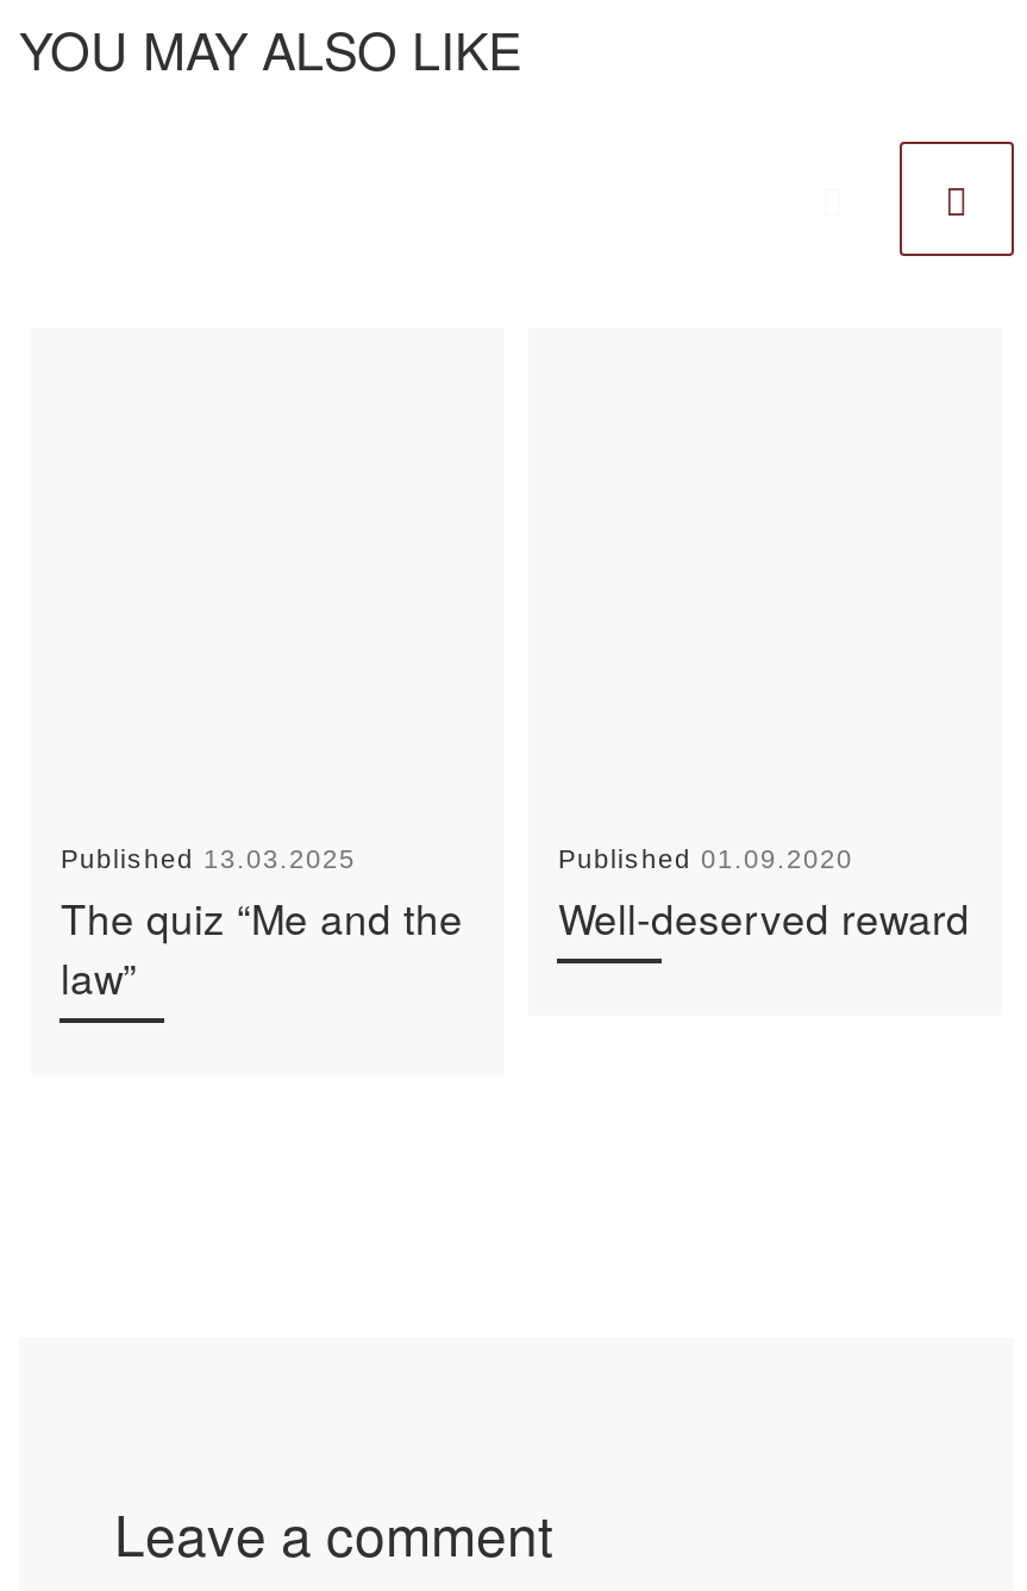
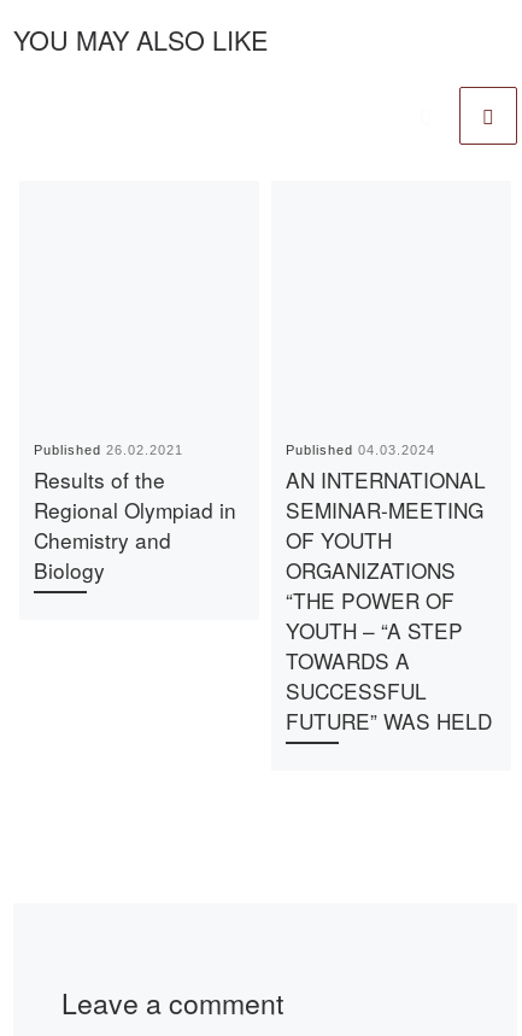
[61,845,463,1007] Published 13.03.2025 | The quiz “Me and the | law” -> [34,443,237,585] Published 26.02.2021 | Results of the | Regional Olympiad in | Chemistry and | Biology
[558,845,970,947] Published 01.09.2020 | Well-deserved reward -> [286,443,492,736] Published 04.03.2024 | AN INTERNATIONAL | SEMINAR-MEETING | OF YOUTH | ORGANIZATIONS | “THE POWER OF | YOUTH – “A STEP | TOWARDS A | SUCCESSFUL | FUTURE” WAS HELD

